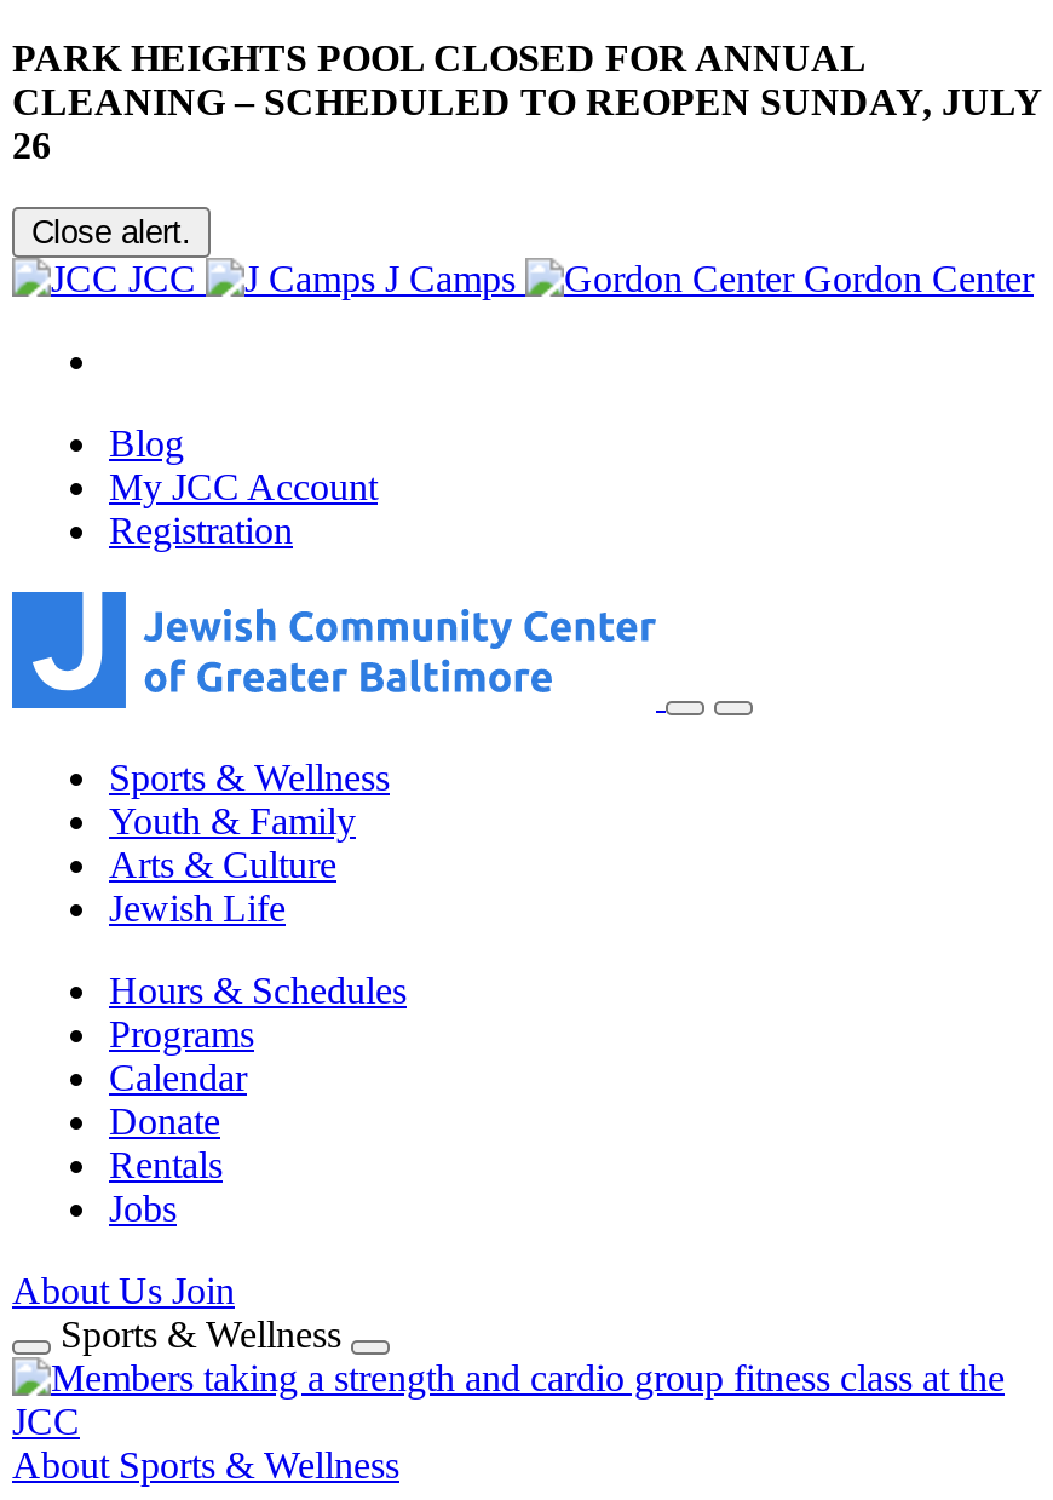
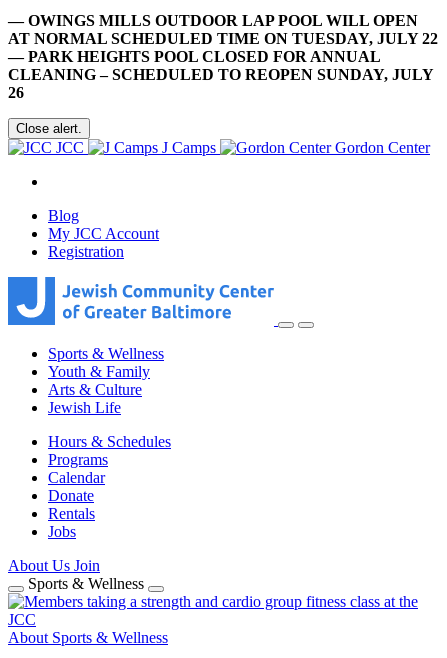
[12,38,864,79] PARK HEIGHTS POOL CLOSED FOR ANNUAL -> [8,12,438,65] — OWINGS MILLS OUTDOOR LAP POOL WILL OPEN | AT NORMAL SCHEDULED TIME ON TUESDAY, JULY 22 | — PARK HEIGHTS POOL CLOSED FOR ANNUAL

